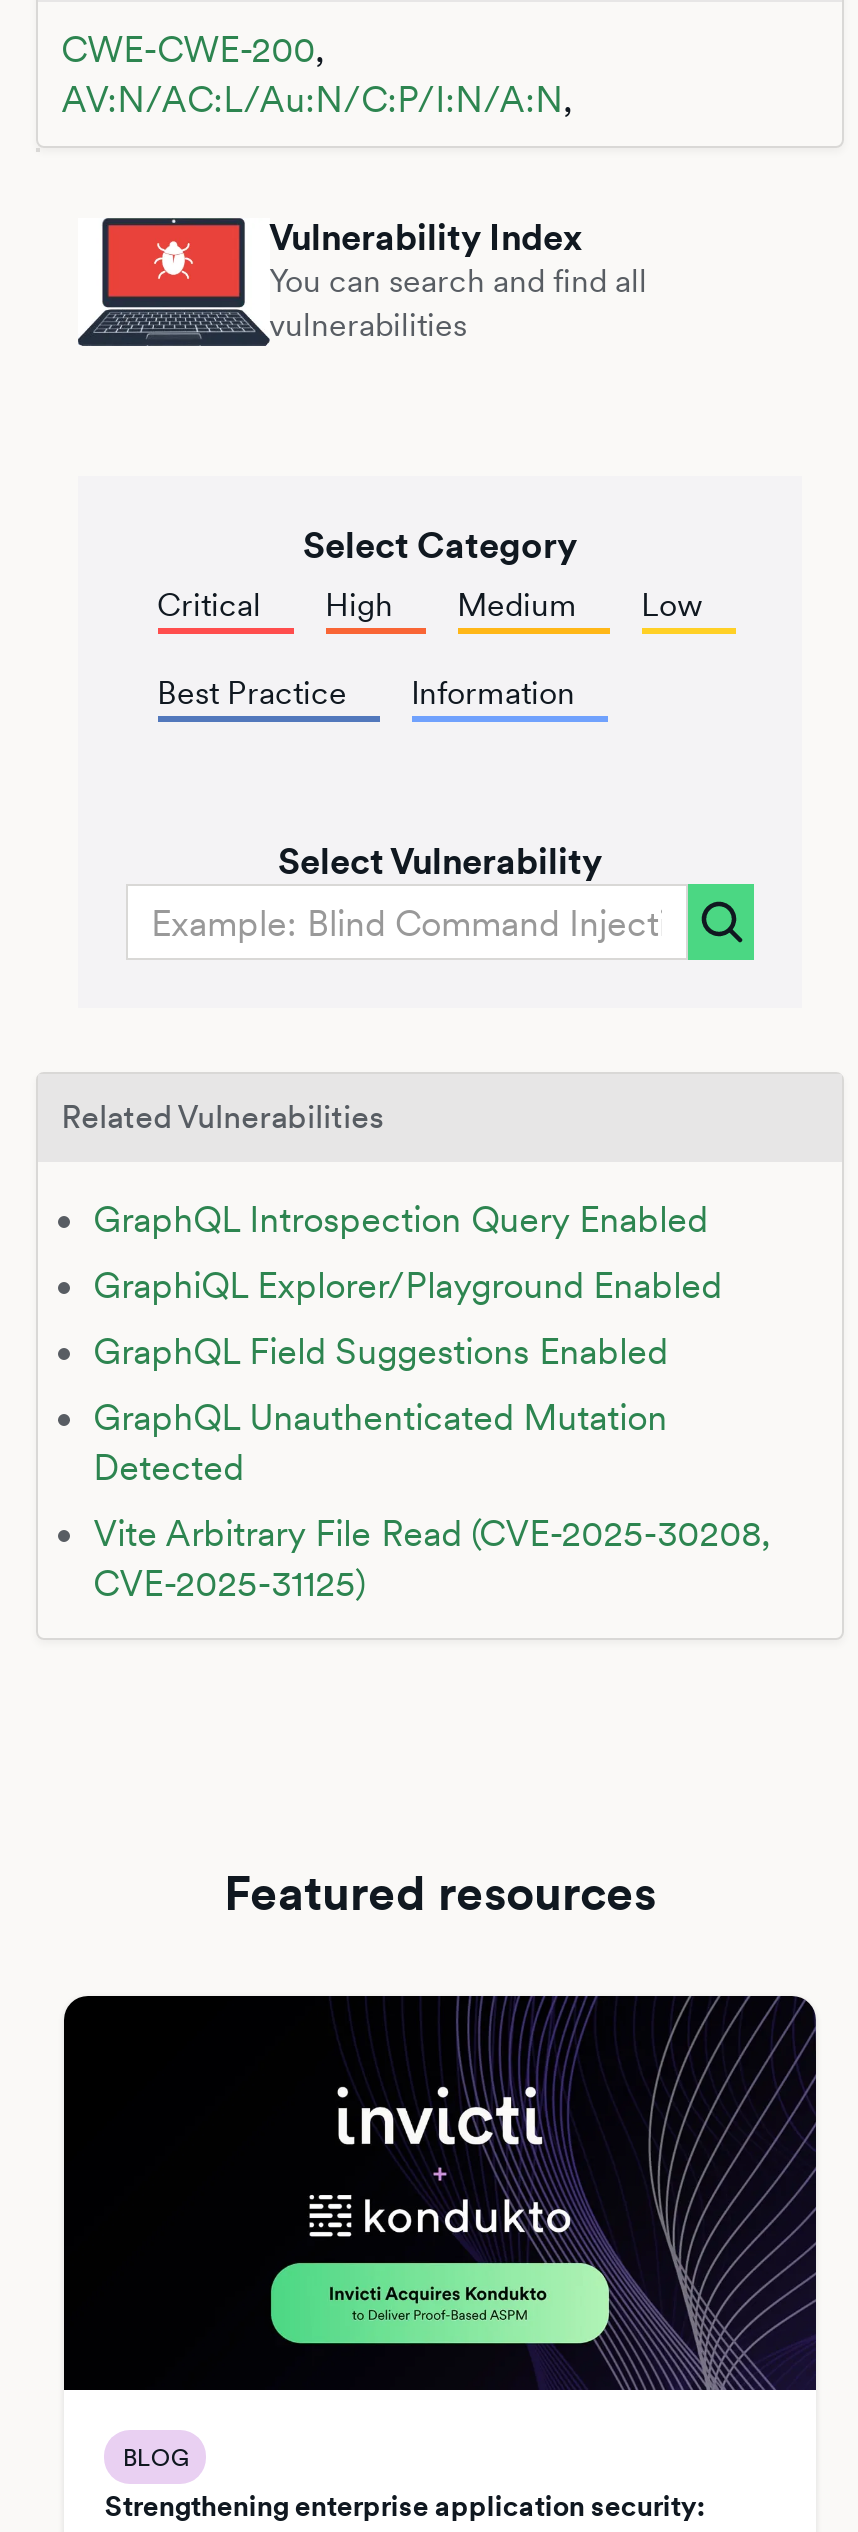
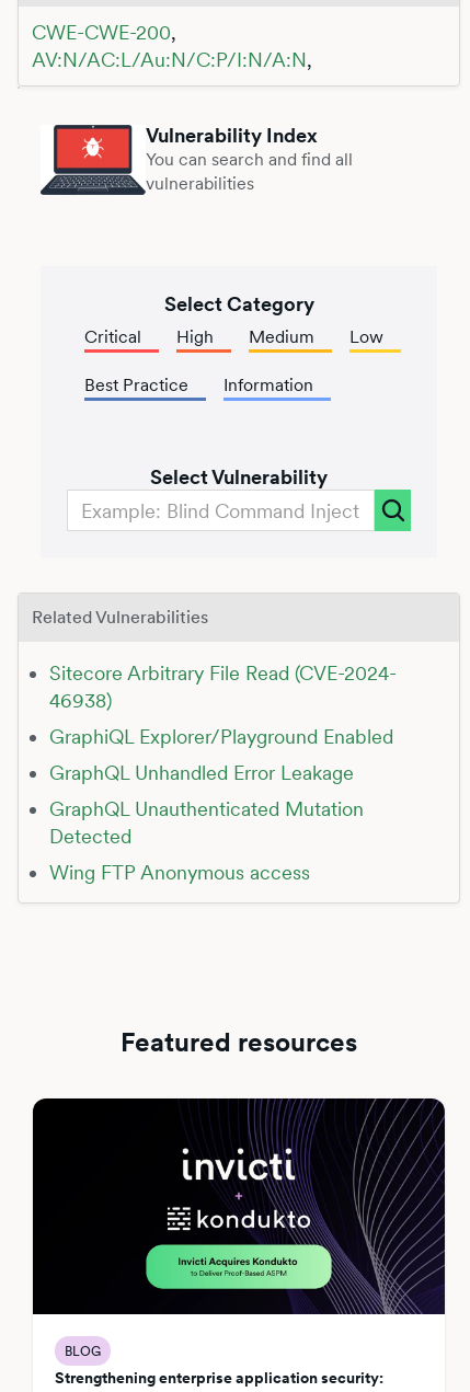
[93,1197,707,1239] GraphQL Introspection Query Enabled -> [49,661,396,711] Sitecore Arbitrary File Read (CVE-2024- | 46938)
moved [93,1263,721,1305] -> [49,725,393,748]: GraphiQL Explorer/Playground Enabled
[93,1329,667,1371] GraphQL Field Suggestions Enabled -> [49,761,353,784] GraphQL Unhandled Error Leakage
moved [93,1395,667,1487] -> [49,797,363,847]: GraphQL Unauthenticated Mutation | Detected
[93,1511,771,1603] Vite Arbitrary File Read (CVE-2025-30208, | CVE-2025-31125) -> [49,860,310,883] Wing FTP Anonymous access

